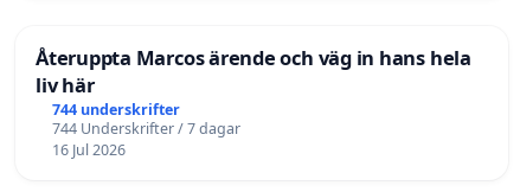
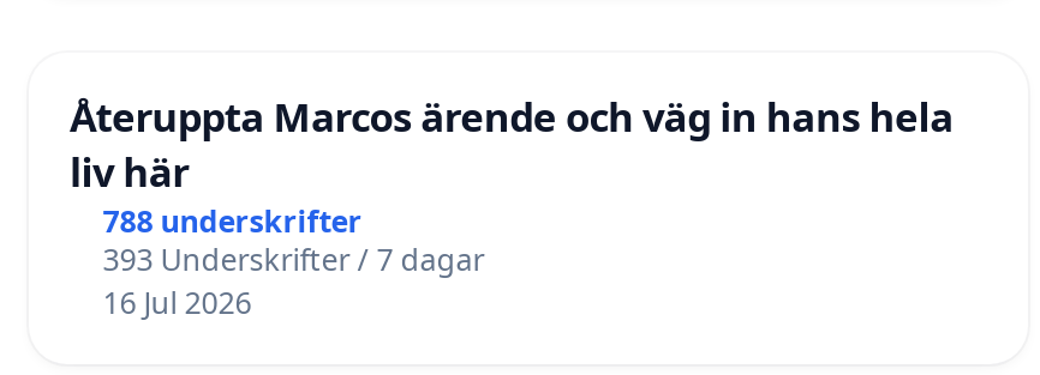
[52,100,180,120] 744 underskrifter -> [103,200,362,241] 788 underskrifter
[52,119,240,139] 744 Underskrifter / 7 dagar -> [103,238,485,279] 393 Underskrifter / 7 dagar

